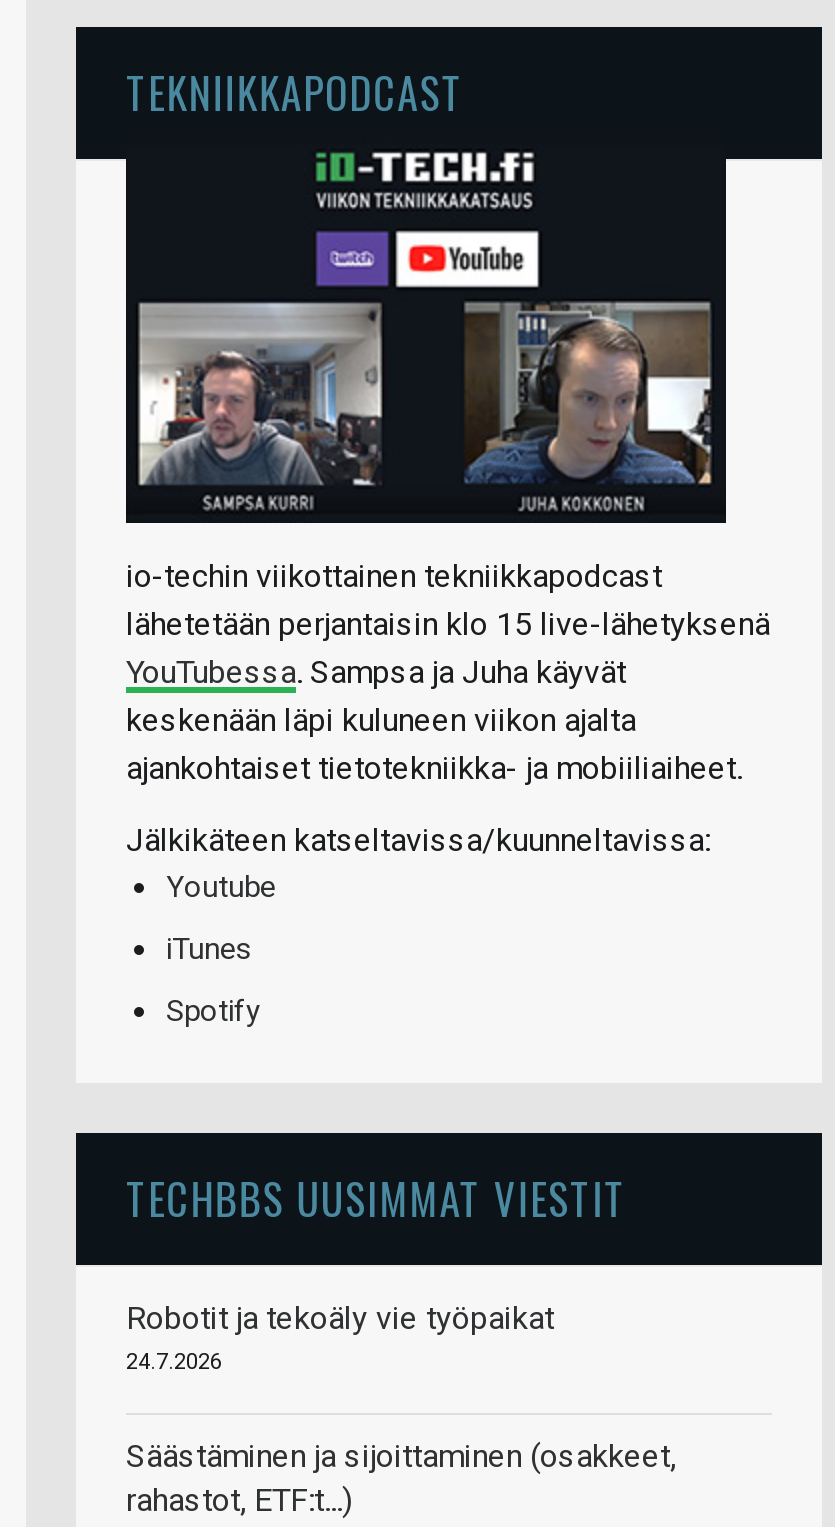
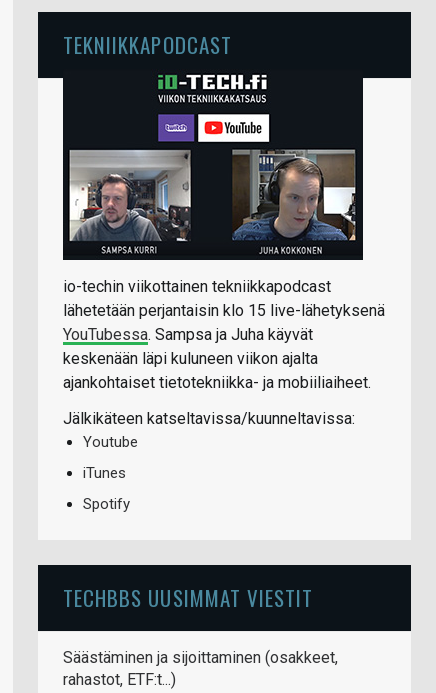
[126,1299,554,1375] Robotit ja tekoäly vie työpaikat | 24.7.2026 -> none

